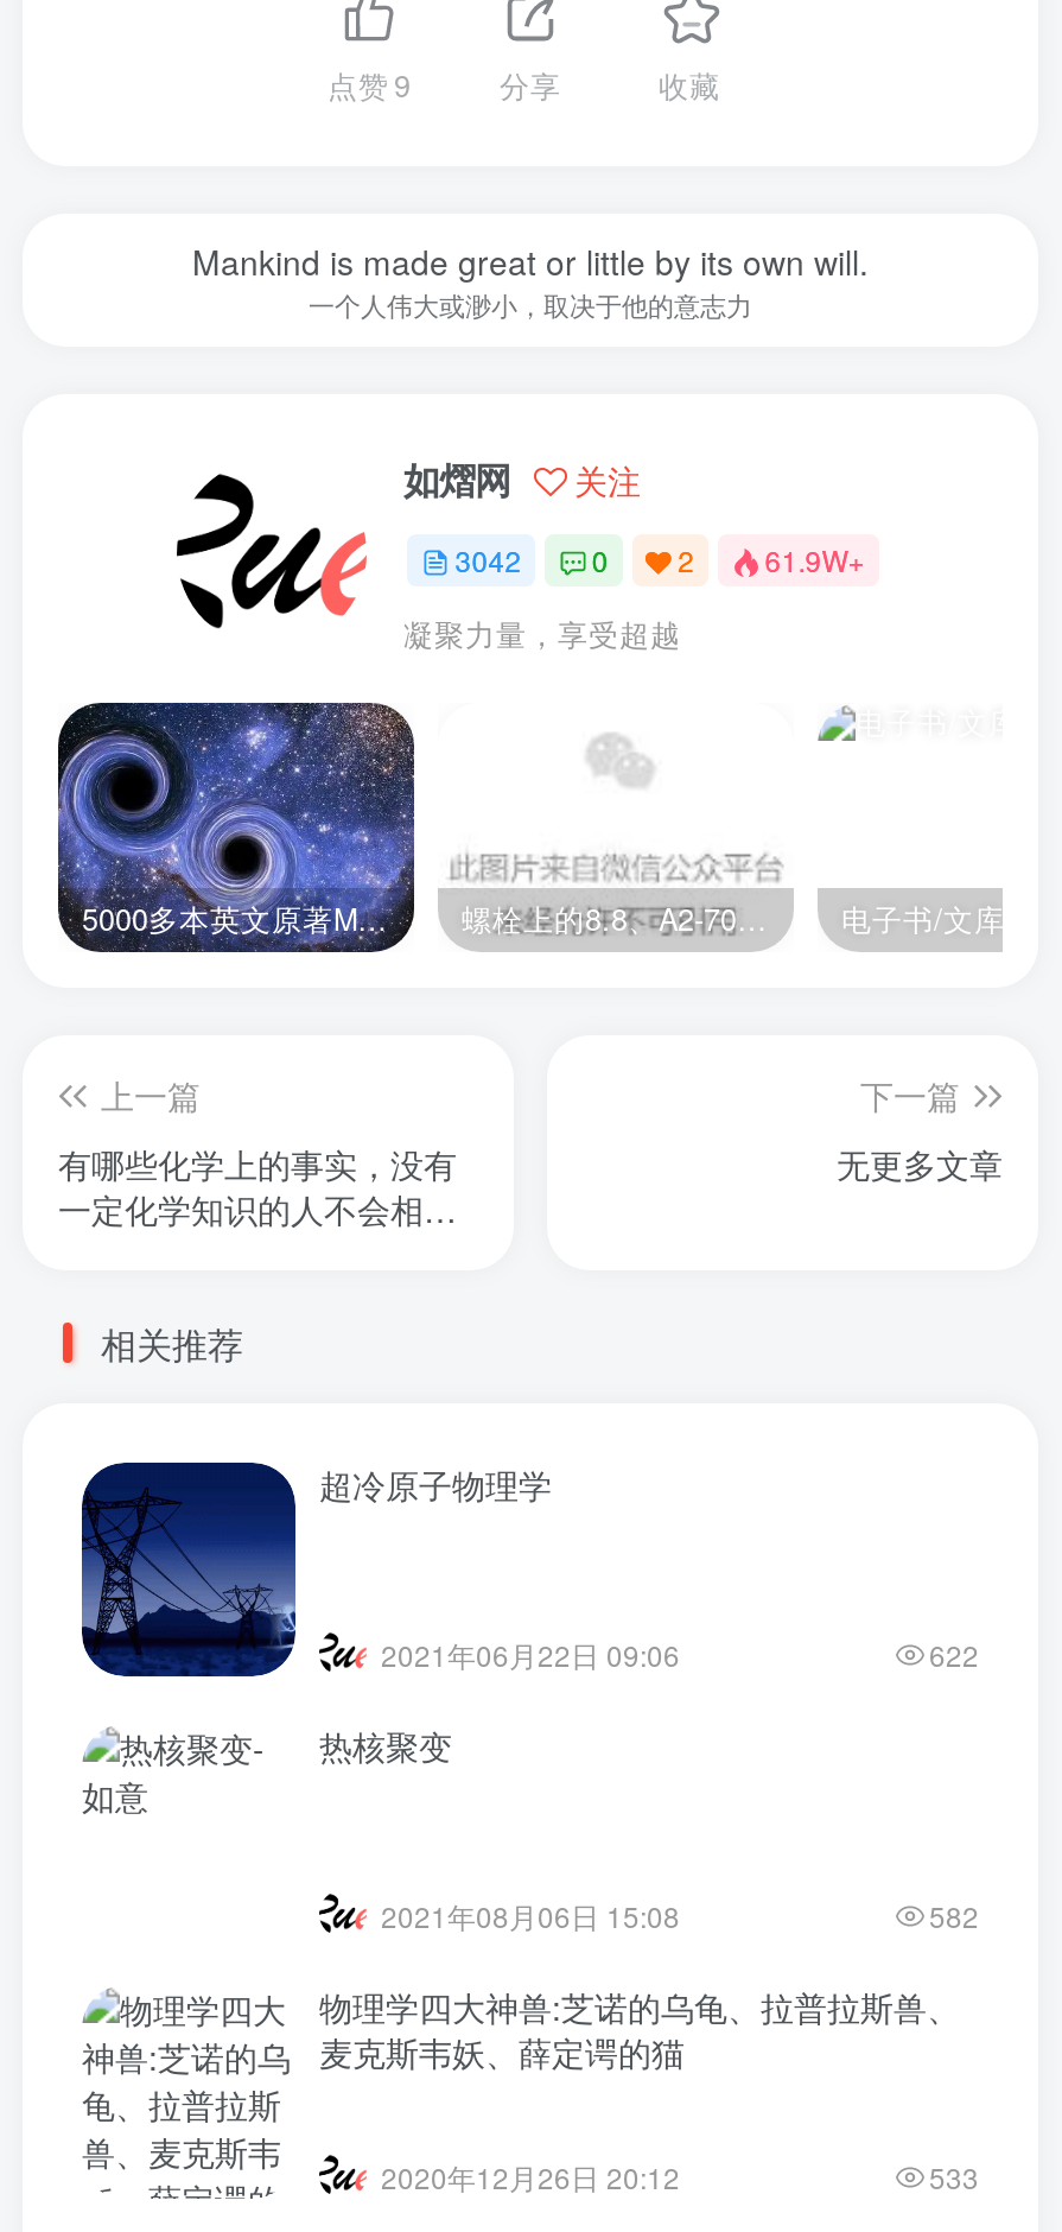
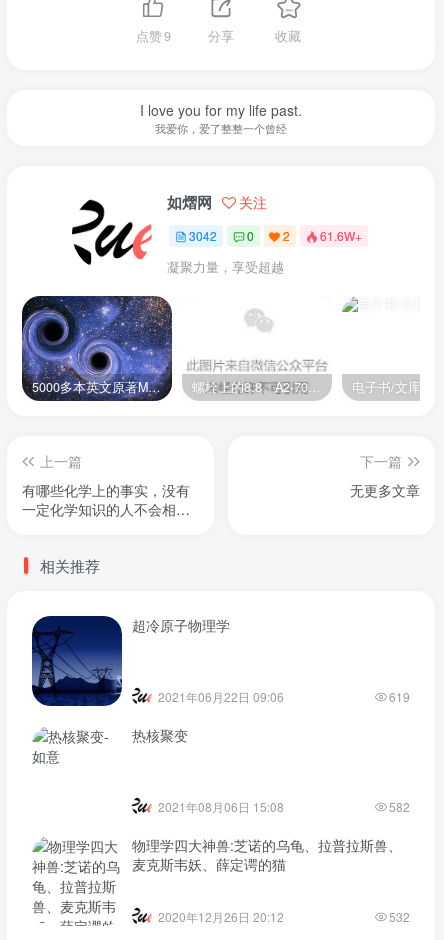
[192,236,869,322] Mankind is made great or little by its own will. | 一个人伟大或渺小，取决于他的意志力 -> [140,100,302,136] I love you for my life past. | 我爱你，爱了整整一个曾经
[455,540,864,580] 3042 0 2 61.9W+ -> [189,227,362,244] 3042 0 2 61.6W+
[929,1633,979,1673] 622 -> [389,688,410,705] 619
[929,2155,979,2196] 533 -> [389,908,410,925] 532

